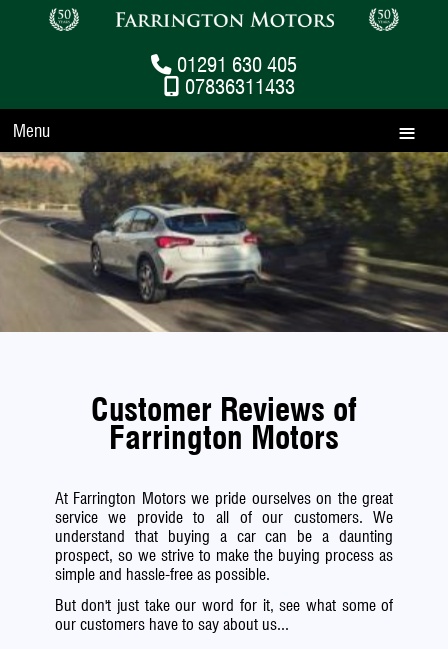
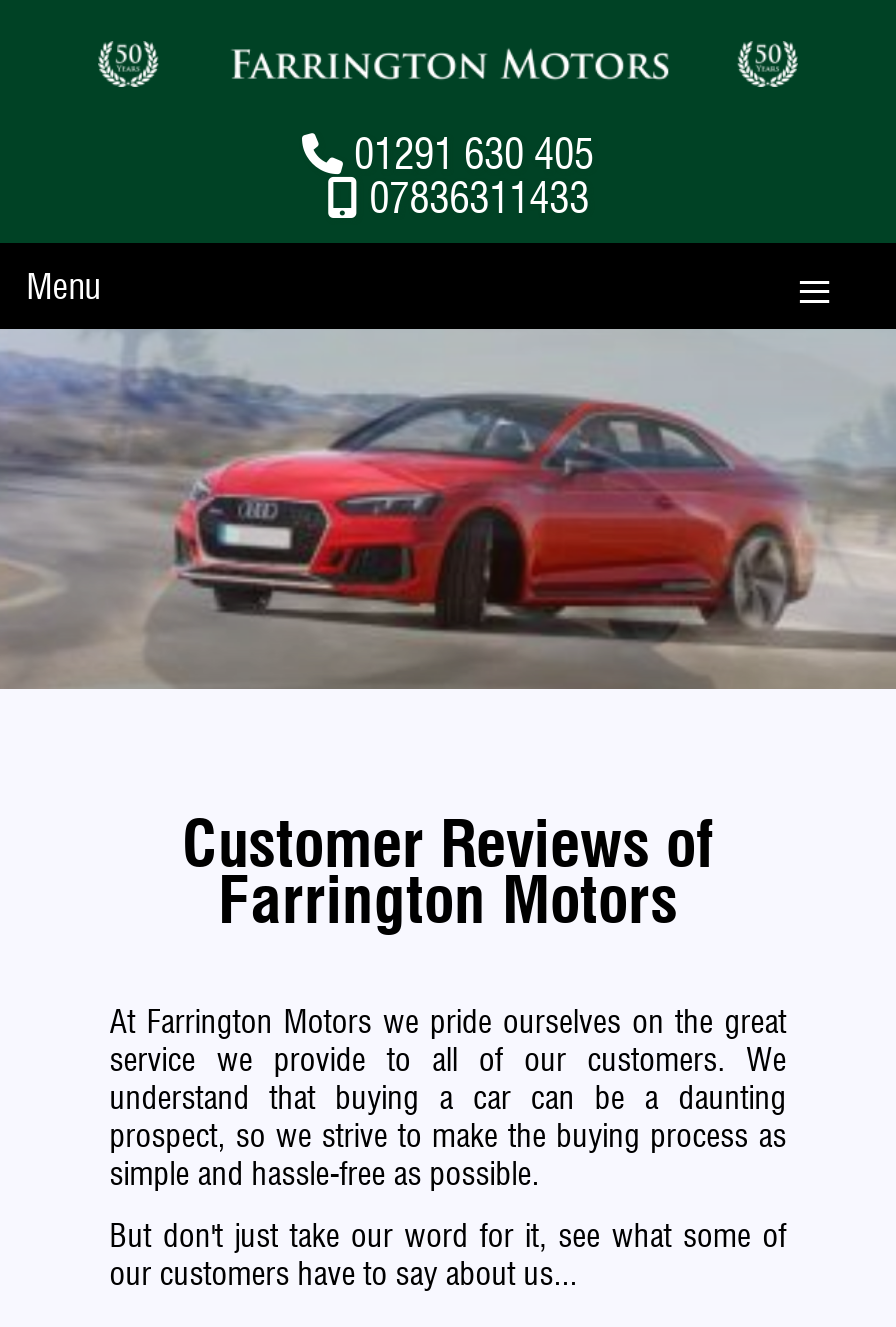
[3,151,445,333] [image] -> [6,327,890,689] [image]

